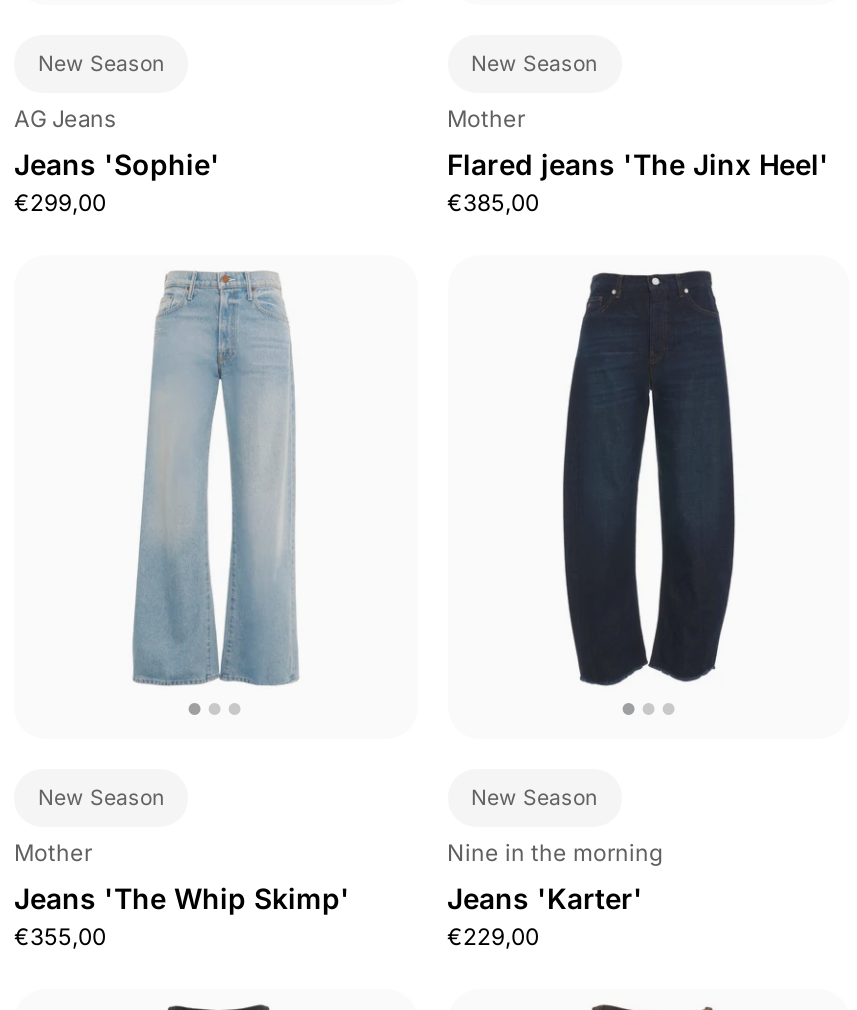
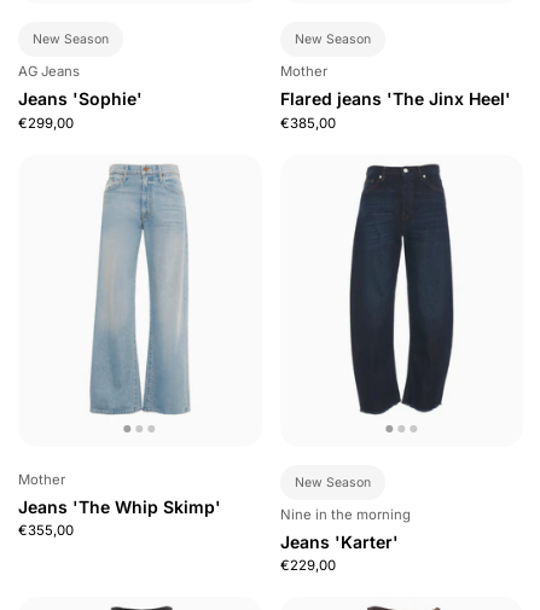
[38,785,164,811] New Season -> none
moved [14,838,350,951] -> [18,471,221,539]: Mother | Jeans 'The Whip Skimp' | €355,00

